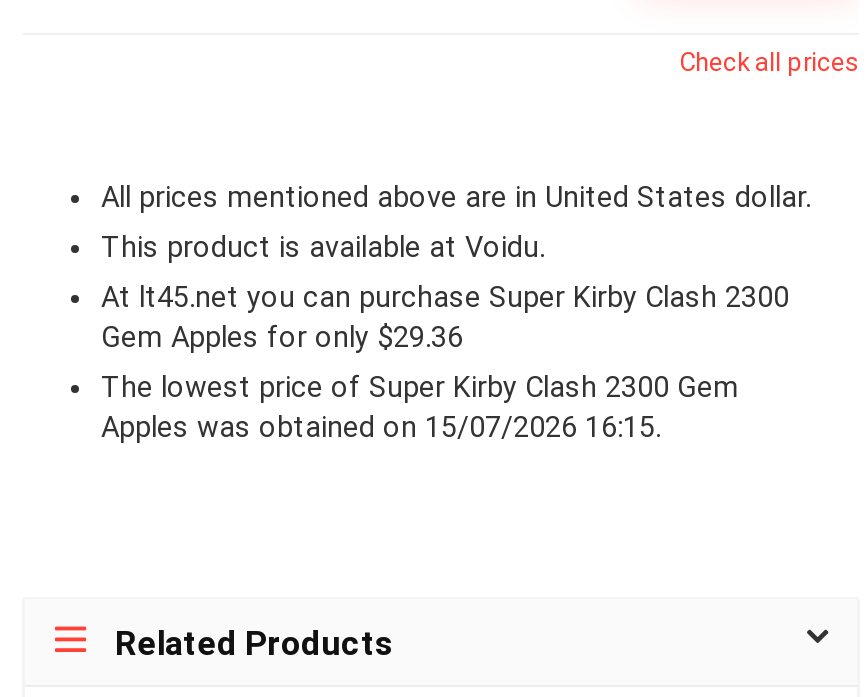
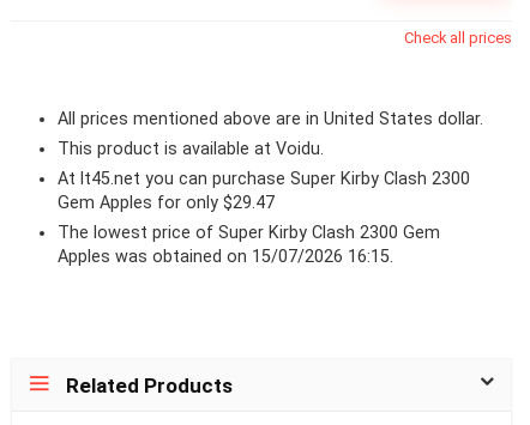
[101,320,463,354] Gem Apples for only $29.36 -> [58,192,275,213] Gem Apples for only $29.47

